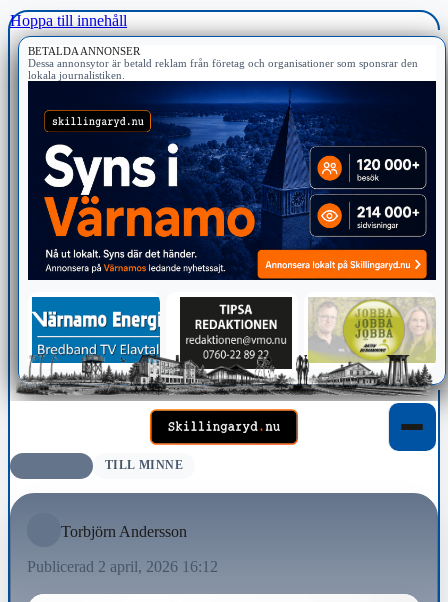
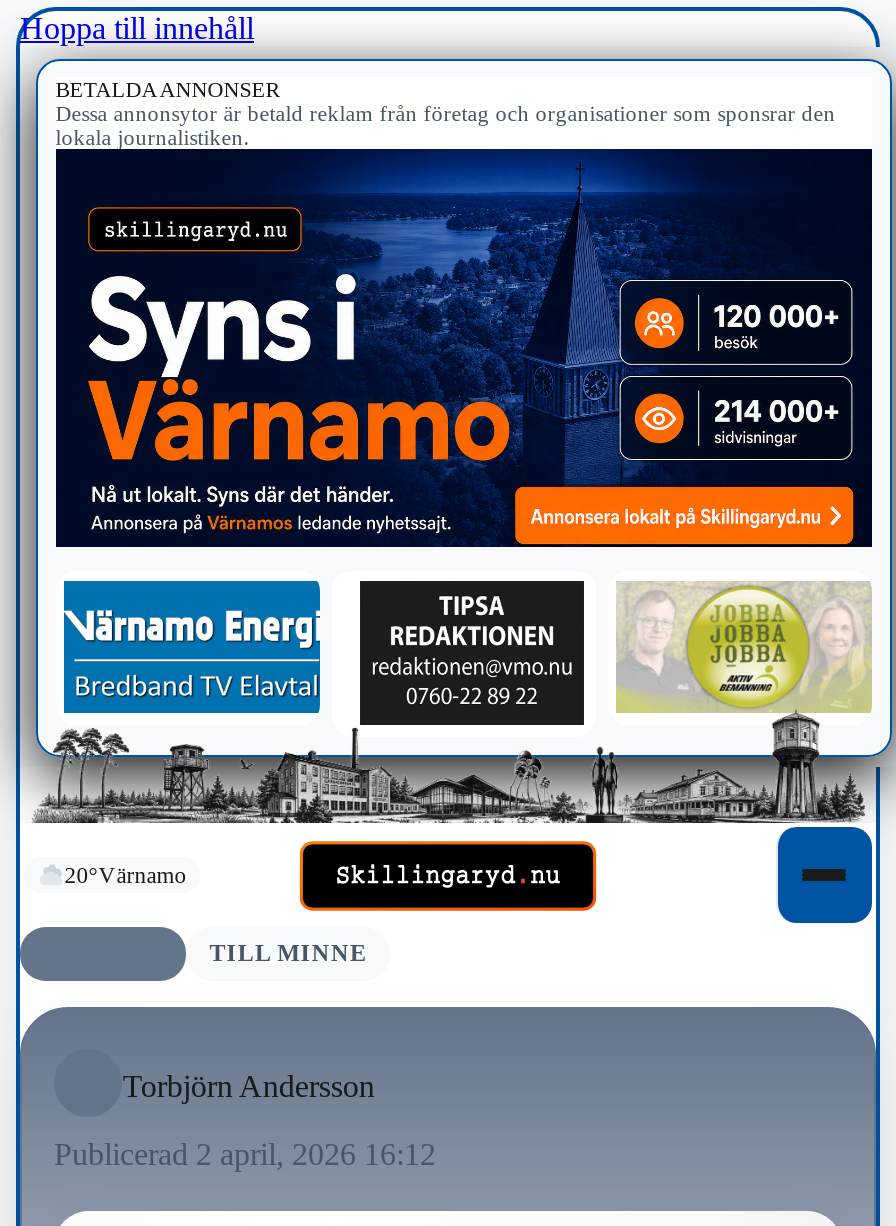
none -> [64,864,186,888] 20°Värnamo
[16,354,433,404] [image] -> [34,697,874,829] [image]

